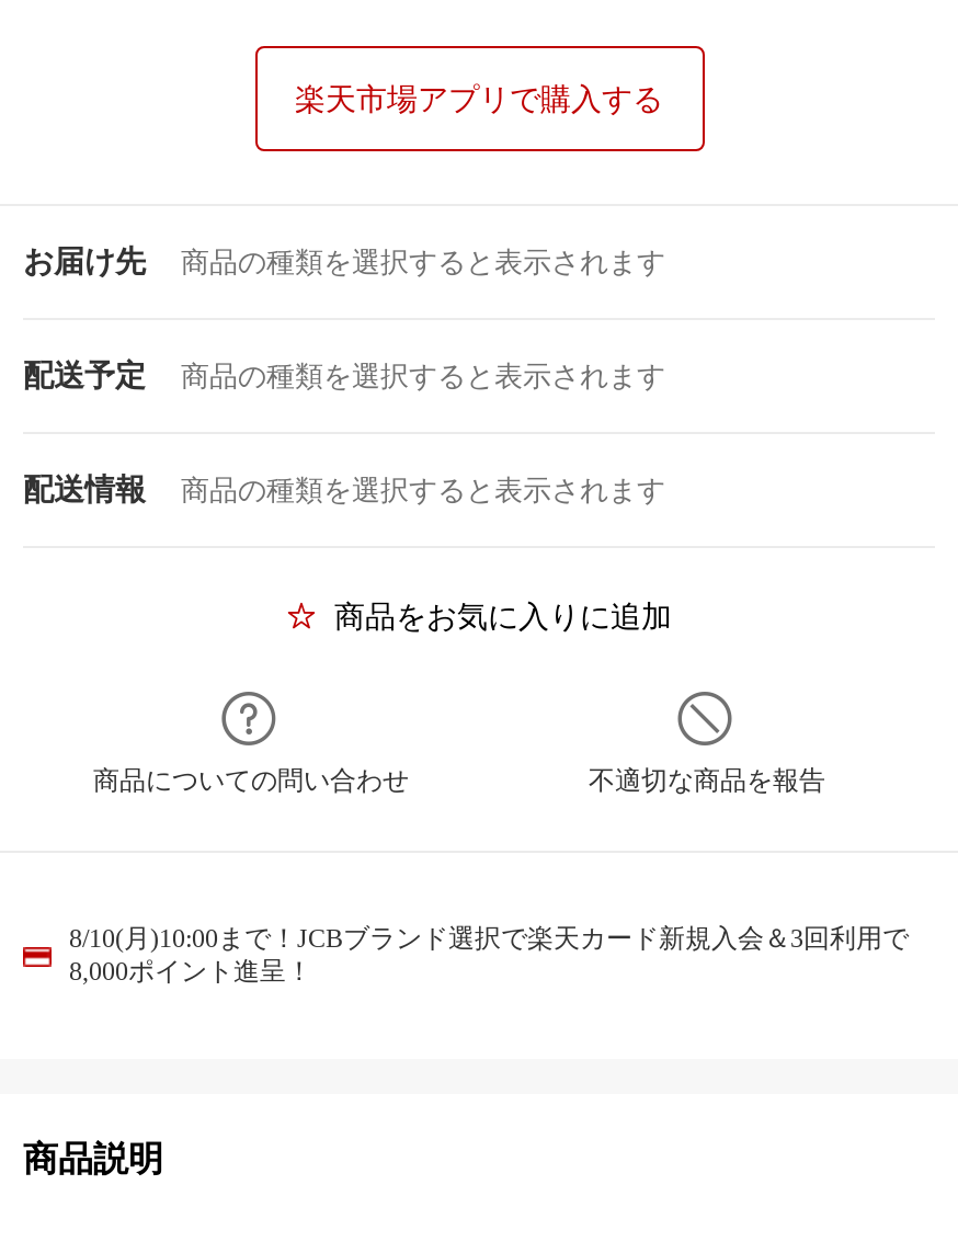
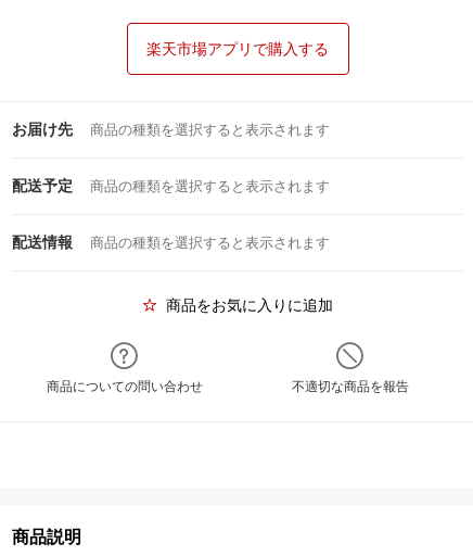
[69,923,909,987] 8/10(月)10:00まで！JCBブランド選択で楽天カード新規入会＆3回利用で | 8,000ポイント進呈！ -> none

